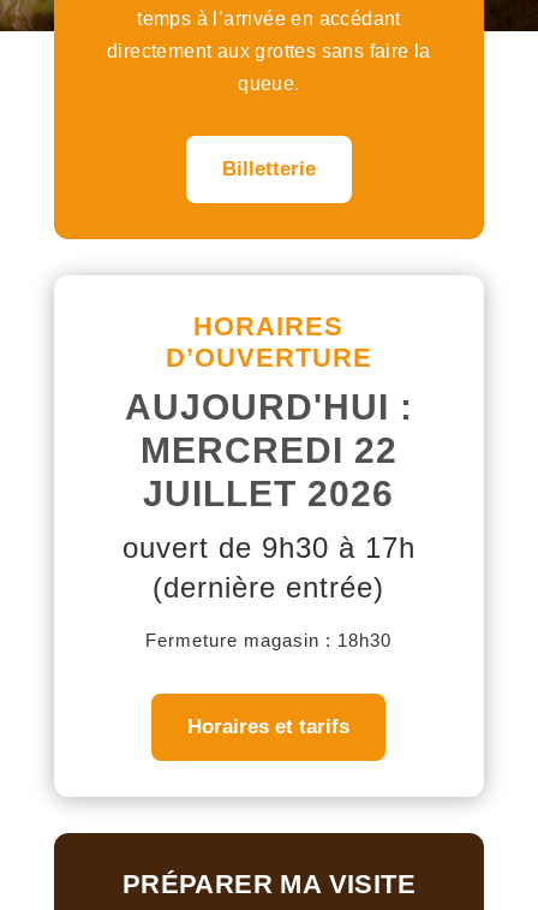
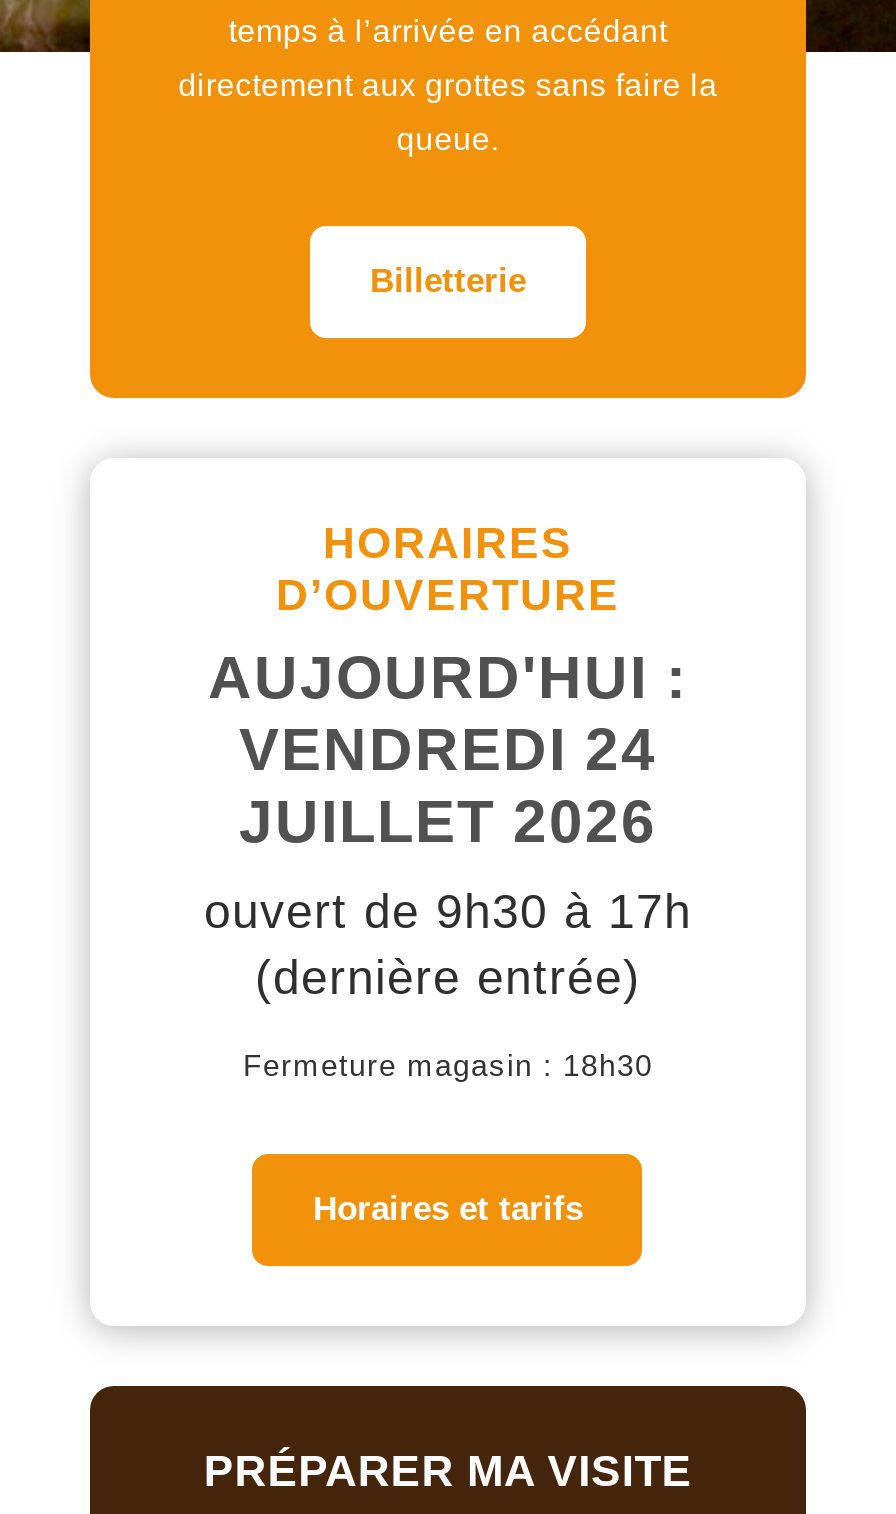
[141,430,397,470] MERCREDI 22 -> [239,716,657,782] VENDREDI 24

